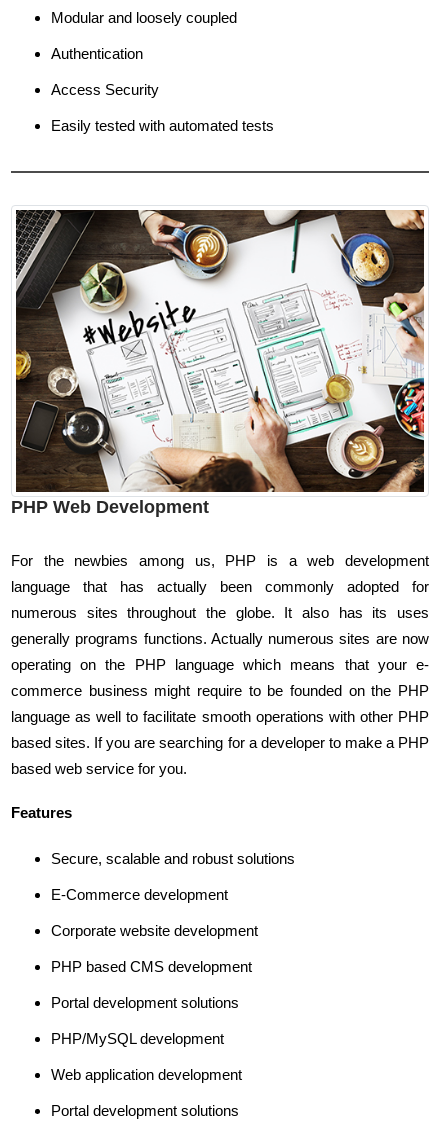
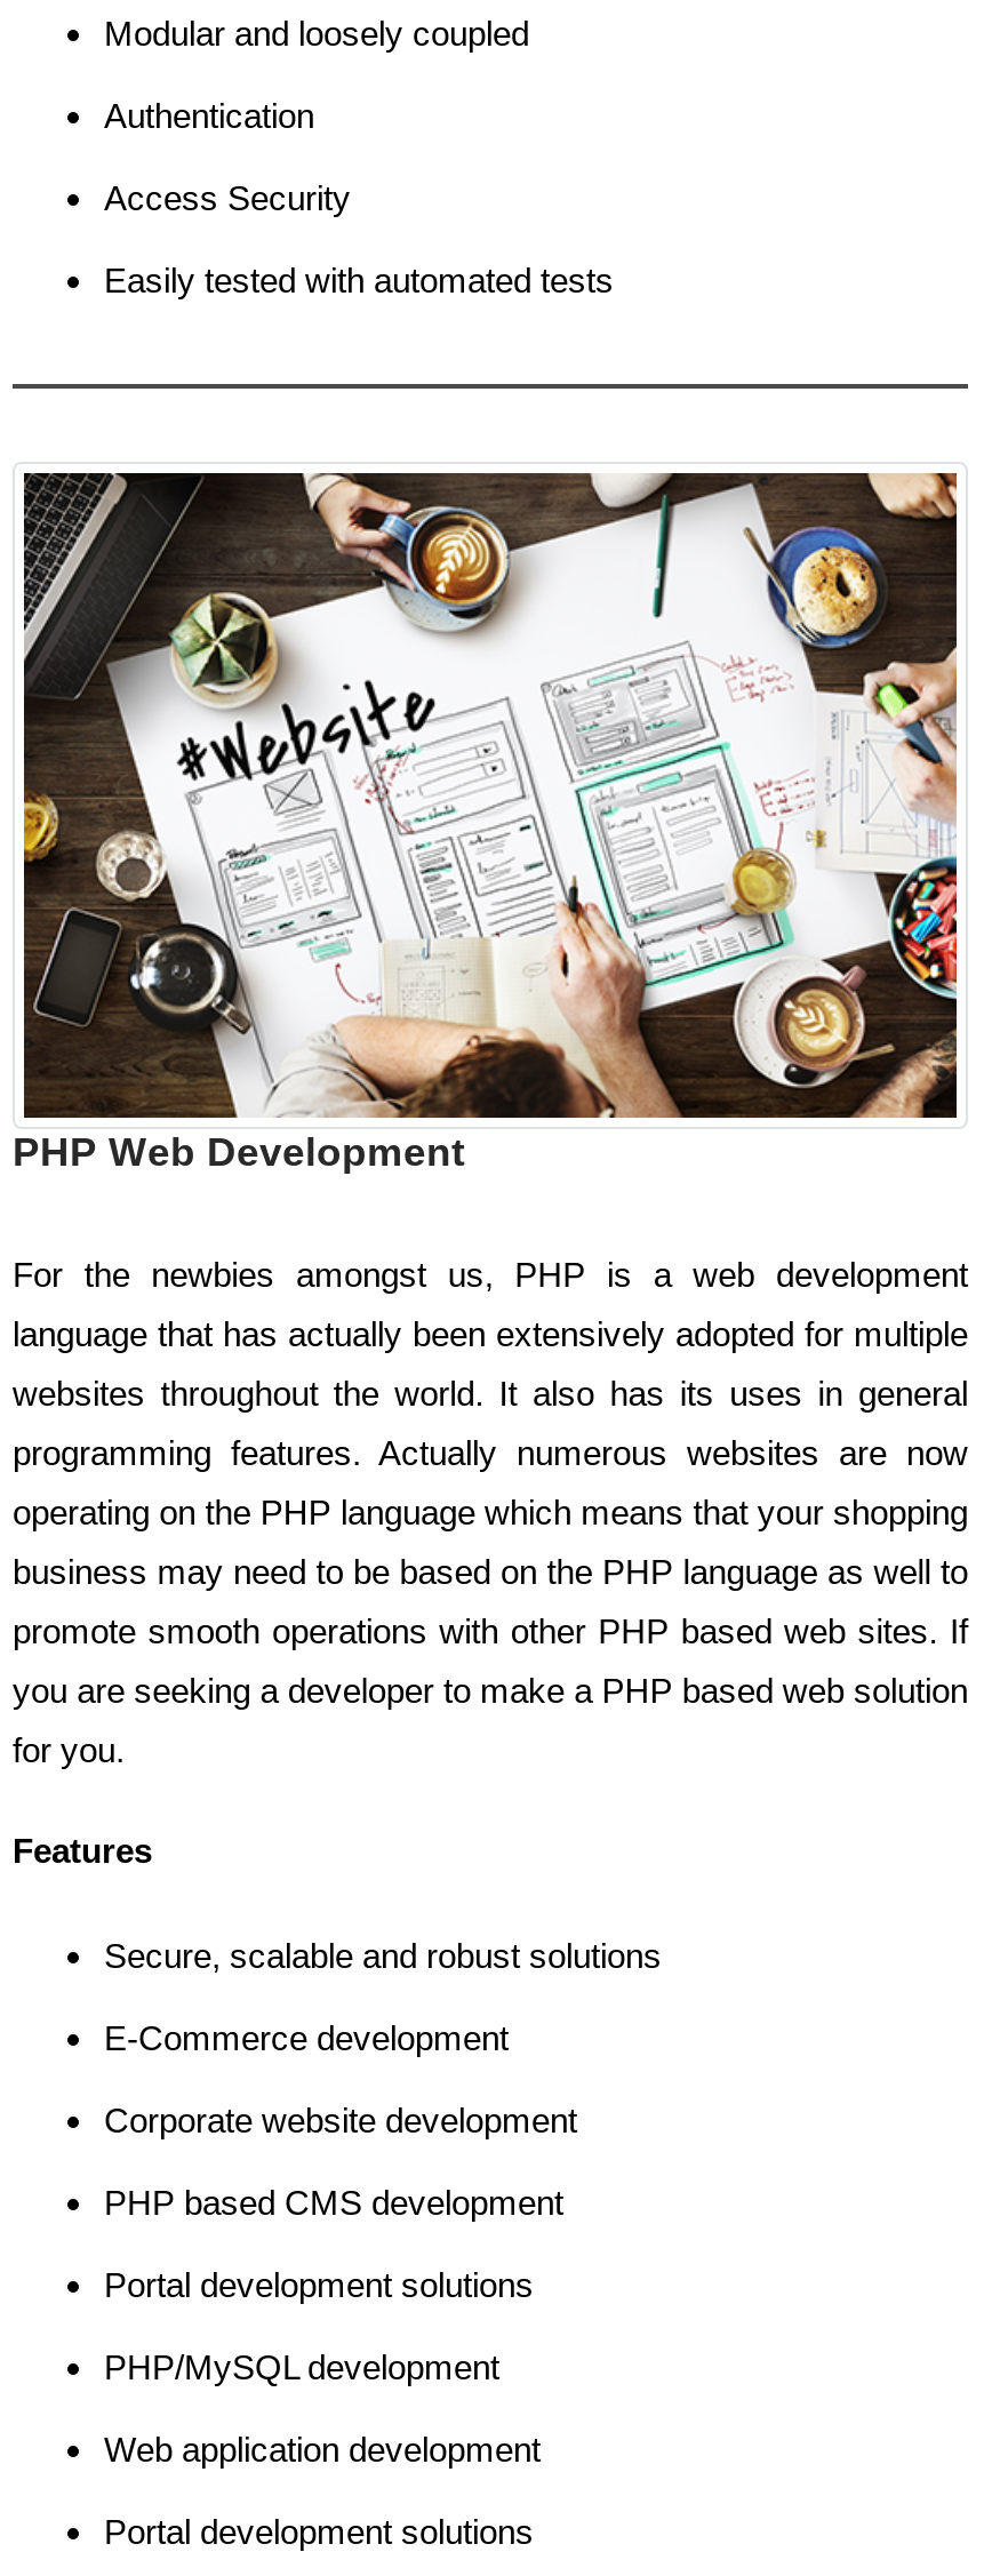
[11,552,429,569] For the newbies among us, PHP is a web development -> [13,1255,968,1293] For the newbies amongst us, PHP is a web development
[11,578,429,595] language that has actually been commonly adopted for -> [13,1314,968,1353] language that has actually been extensively adopted for multiple
[11,604,429,621] numerous sites throughout the globe. It also has its uses -> [13,1373,968,1412] websites throughout the world. It also has its uses in general
[11,630,429,647] generally programs functions. Actually numerous sites are now -> [13,1433,968,1472] programming features. Actually numerous websites are now
[11,656,429,673] operating on the PHP language which means that your e- -> [13,1492,968,1531] operating on the PHP language which means that your shopping
[11,682,429,699] commerce business might require to be founded on the PHP -> [13,1552,968,1591] business may need to be based on the PHP language as well to
[11,708,429,725] language as well to facilitate smooth operations with other PHP -> [13,1611,968,1650] promote smooth operations with other PHP based web sites. If
[11,734,429,751] based sites. If you are searching for a developer to make a PHP -> [13,1671,968,1709] you are seeking a developer to make a PHP based web solution
[11,760,187,777] based web service for you. -> [13,1730,125,1769] for you.

